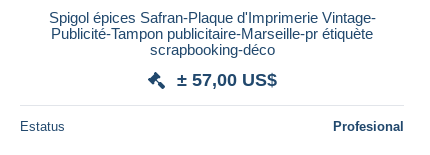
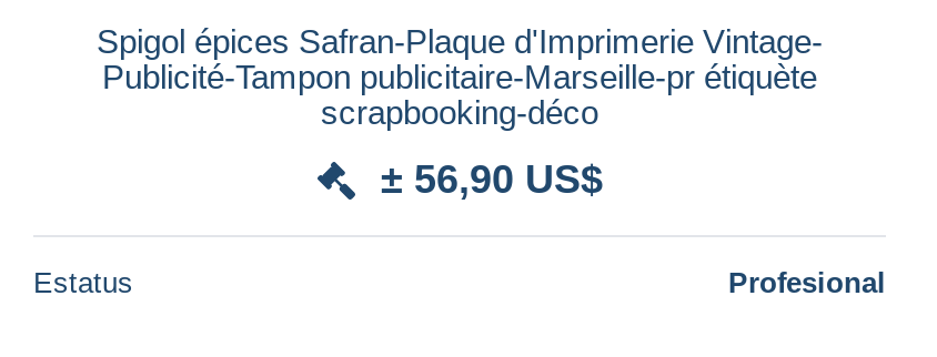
[176,70,276,90] ± 57,00 US$ -> [381,157,603,202] ± 56,90 US$

